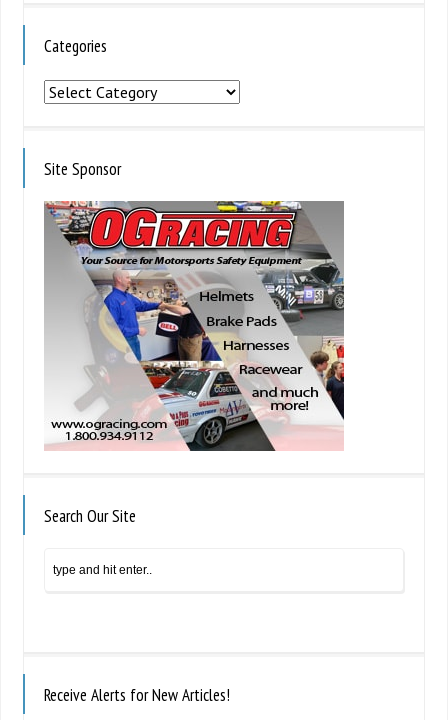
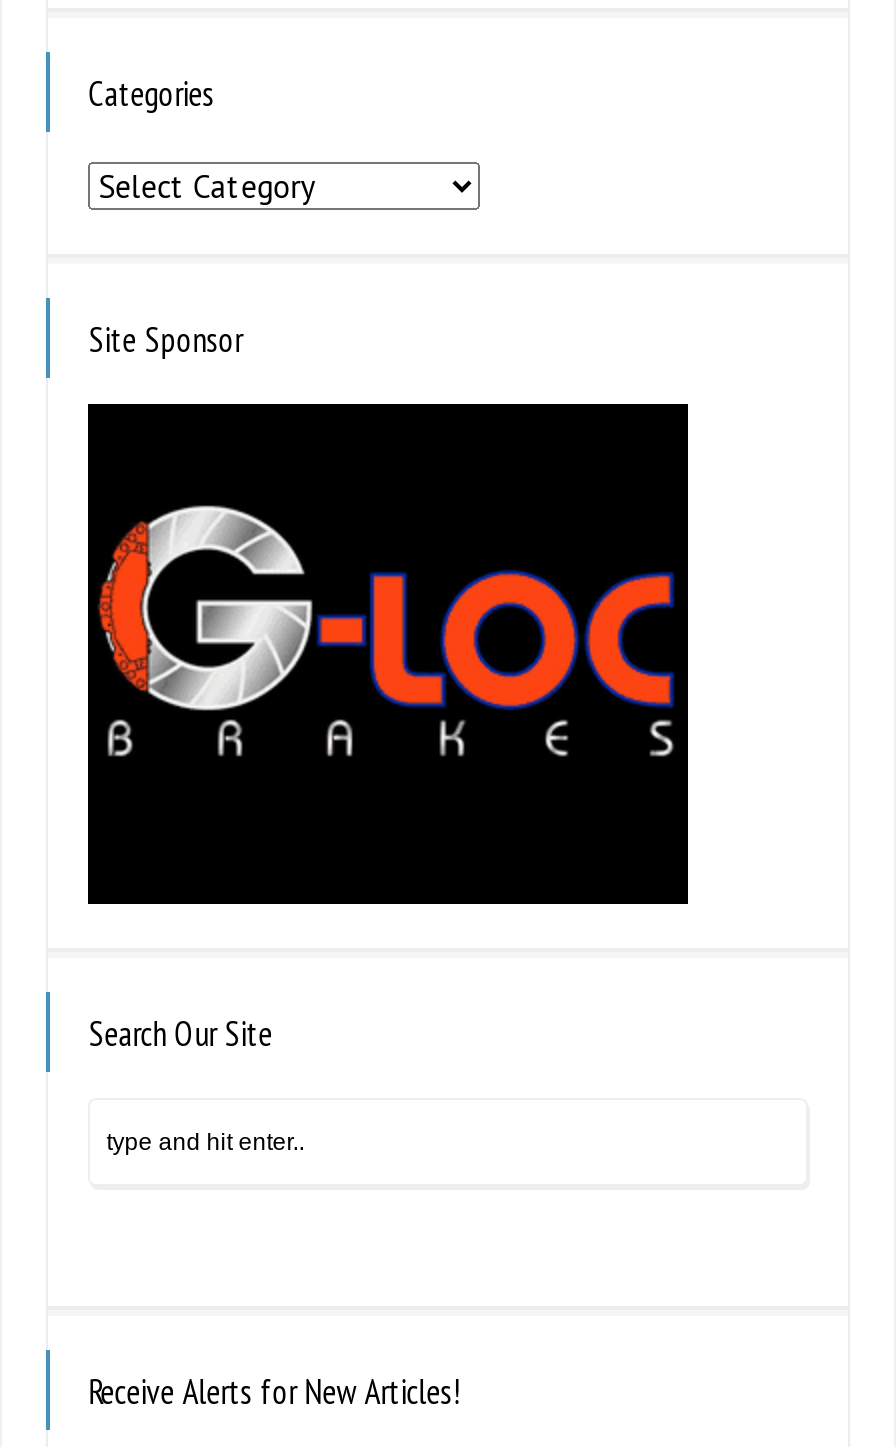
[44,200,345,452] [image] -> [86,402,690,906] [image]

